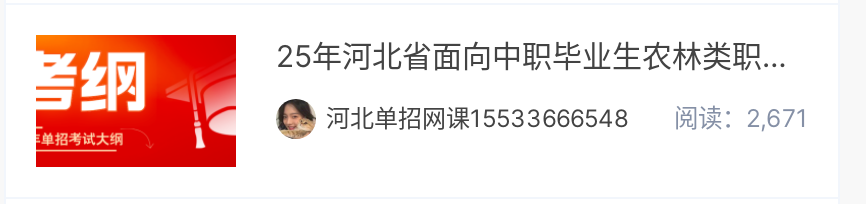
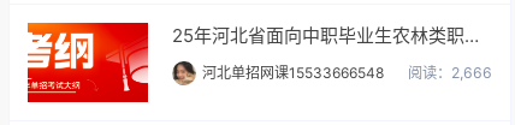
[326,103,808,133] 河北单招网课15533666548 阅读：2,671 -> [202,64,492,82] 河北单招网课15533666548 阅读：2,666

